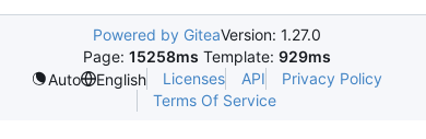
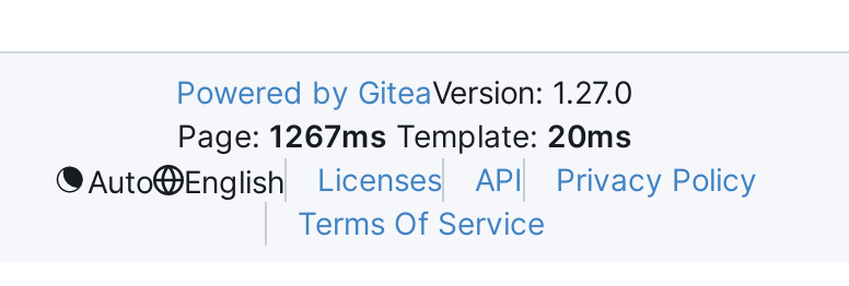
[82,47,330,66] Page: 15258ms Template: 929ms -> [177,117,632,154] Page: 1267ms Template: 20ms

